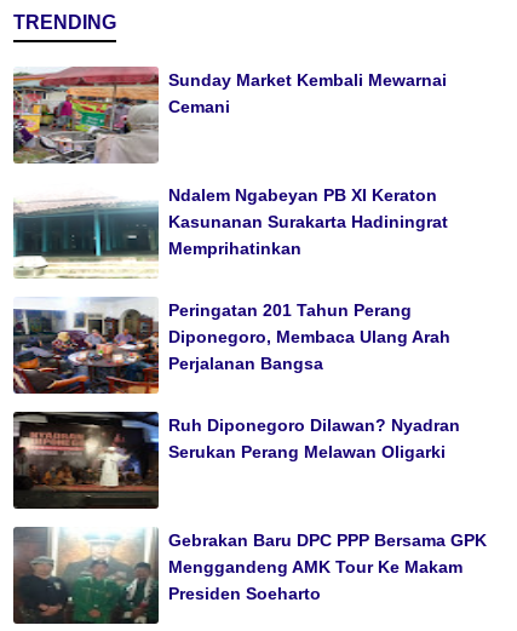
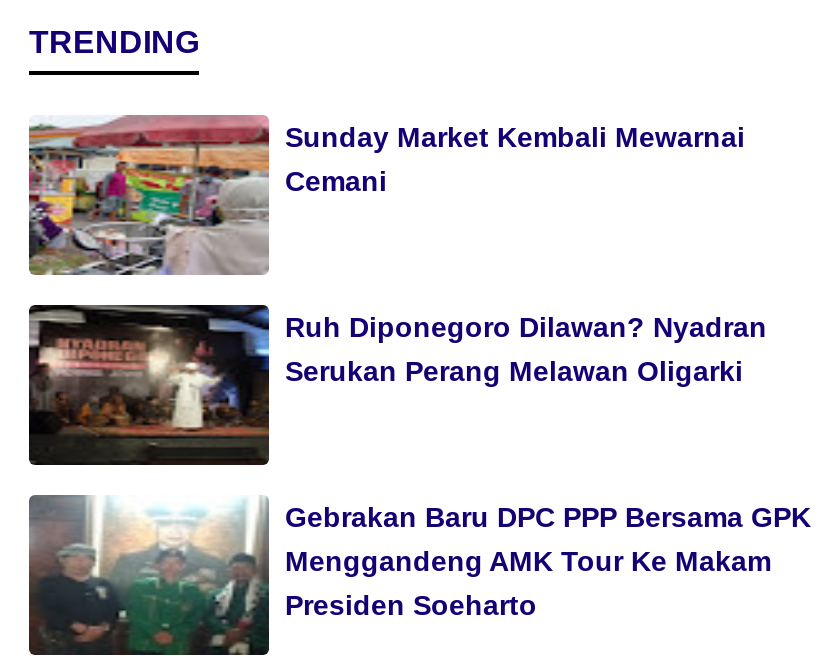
[12,186,450,374] [image] | Ndalem Ngabeyan PB XI Keraton | Kasunanan Surakarta Hadiningrat | Memprihatinkan | Peringatan 201 Tahun Perang | Diponegoro, Membaca Ulang Arah | Perjalanan Bangsa -> none
[12,297,160,395] [image] -> none

